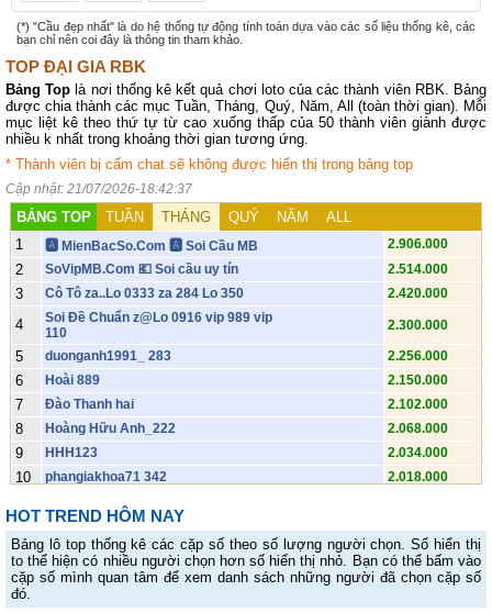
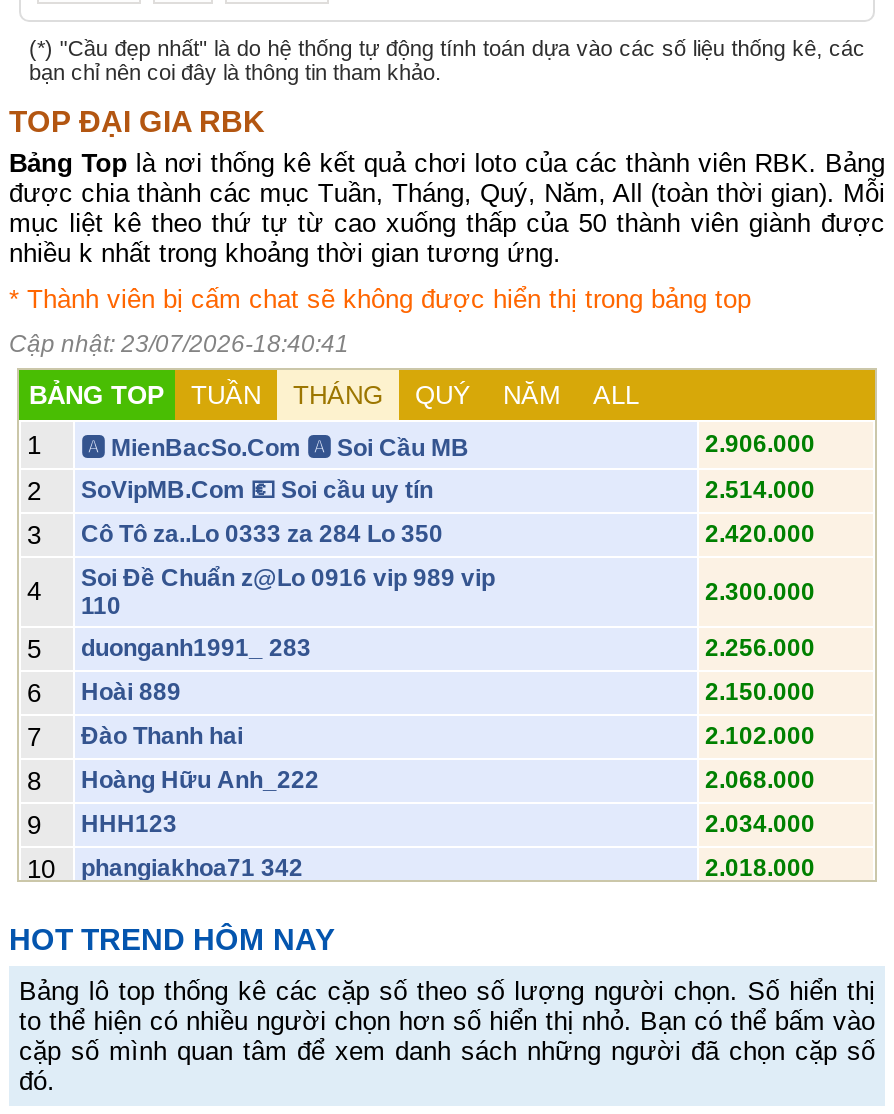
[5,181,192,197] Cập nhật: 21/07/2026-18:42:37 -> [9,330,349,358] Cập nhật: 23/07/2026-18:40:41

